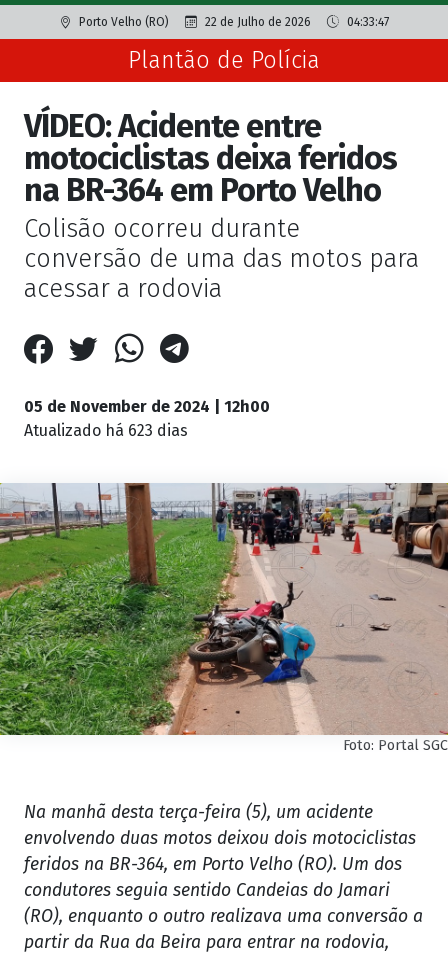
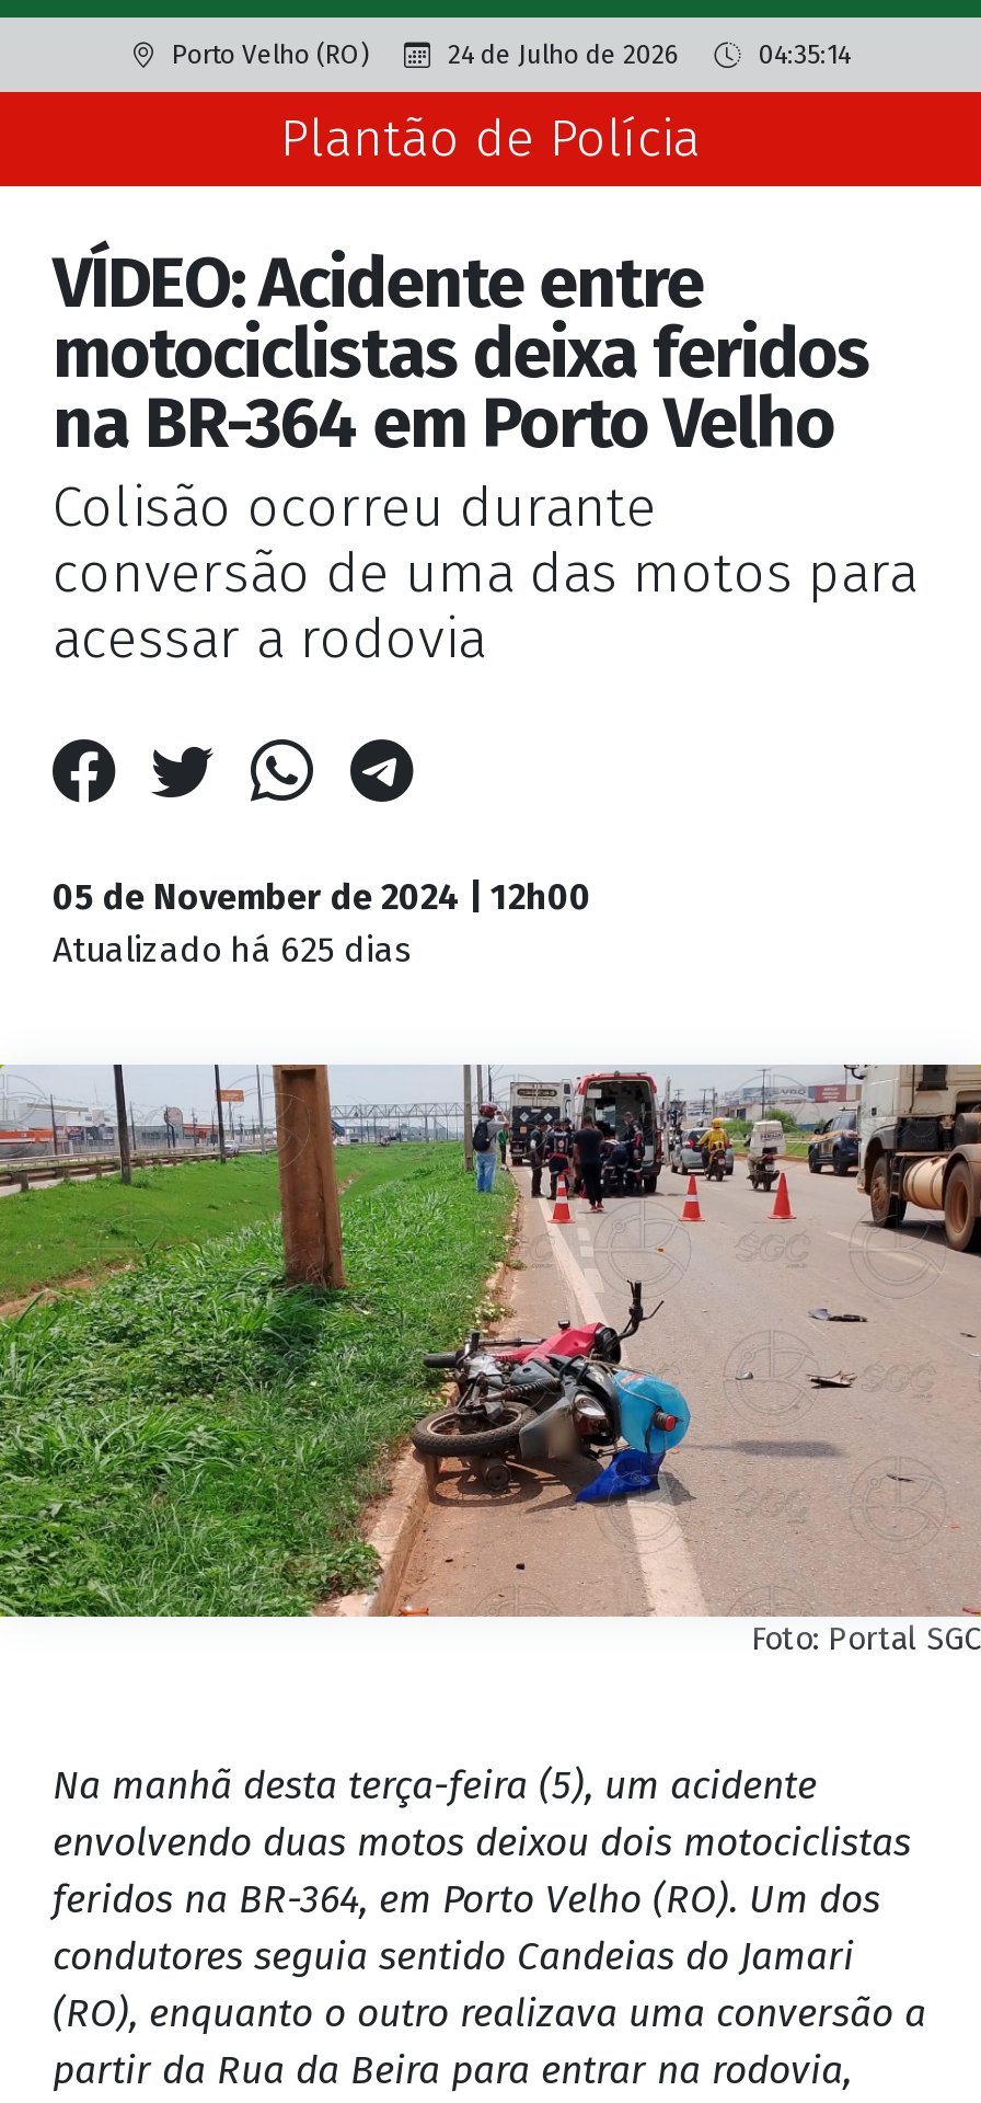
[204,15,310,29] 22 de Julho de 2026 -> [448,39,680,70] 24 de Julho de 2026
[346,15,388,29] 04:33:47 -> [759,39,851,70] 04:35:14
[24,421,188,440] Atualizado há 623 dias -> [53,929,412,970] Atualizado há 625 dias

